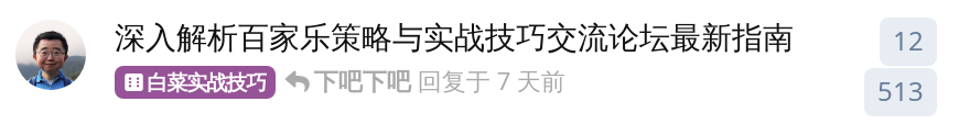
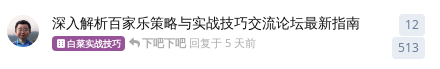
[314,65,565,97] 下吧下吧回复于7 天前 -> [142,35,256,50] 下吧下吧回复于5 天前

